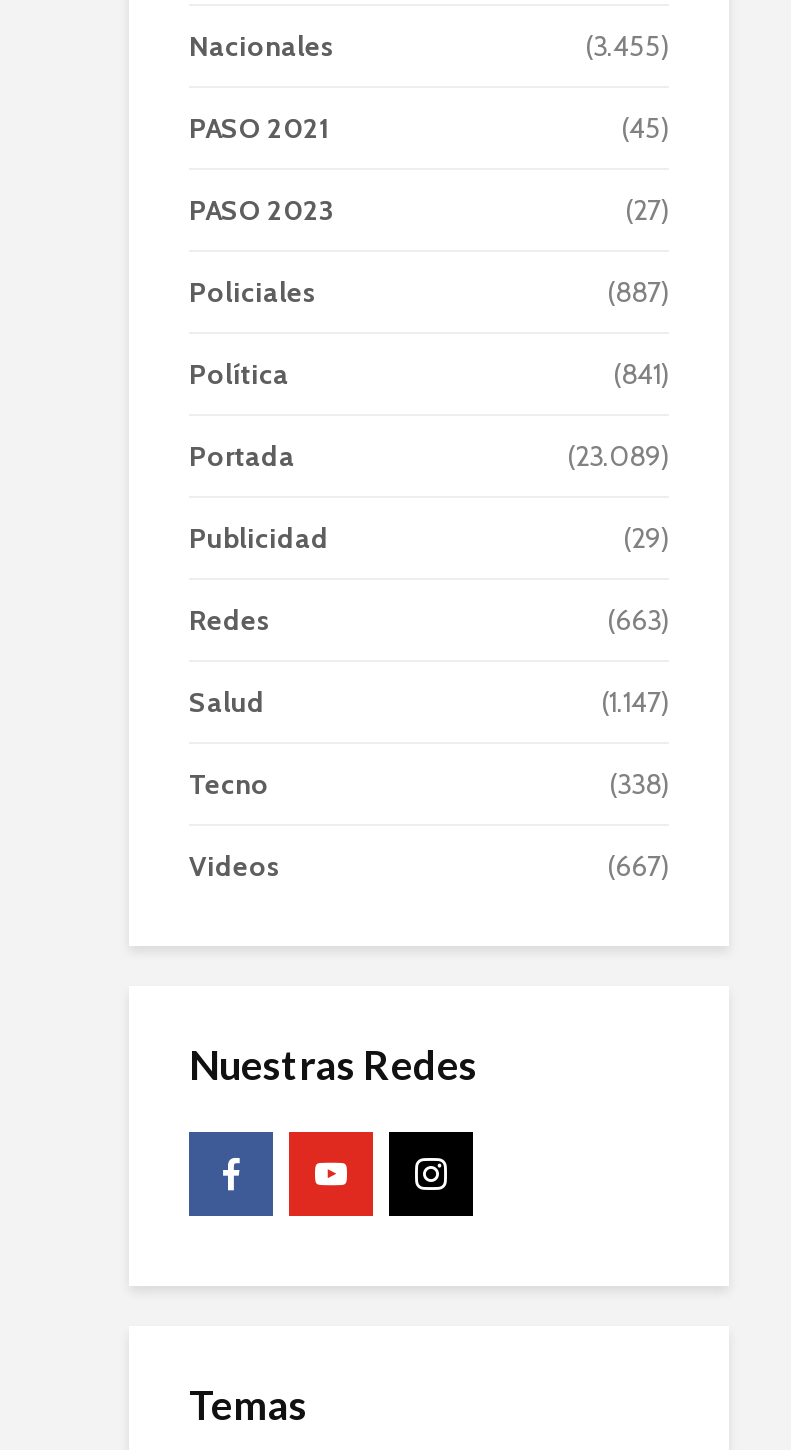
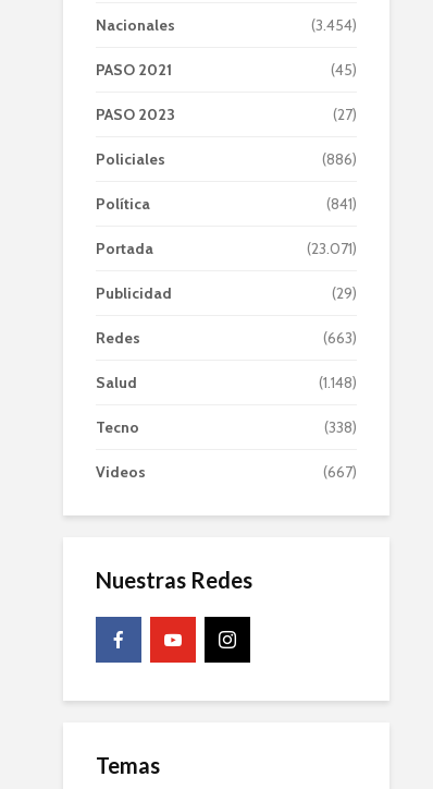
[585,28,669,64] (3.455) -> [311,15,357,35] (3.454)
[607,274,669,310] (887) -> [322,149,357,169] (886)
[567,438,669,474] (23.089) -> [307,239,357,258] (23.071)
[601,684,669,720] (1.147) -> [319,373,357,392] (1.148)

